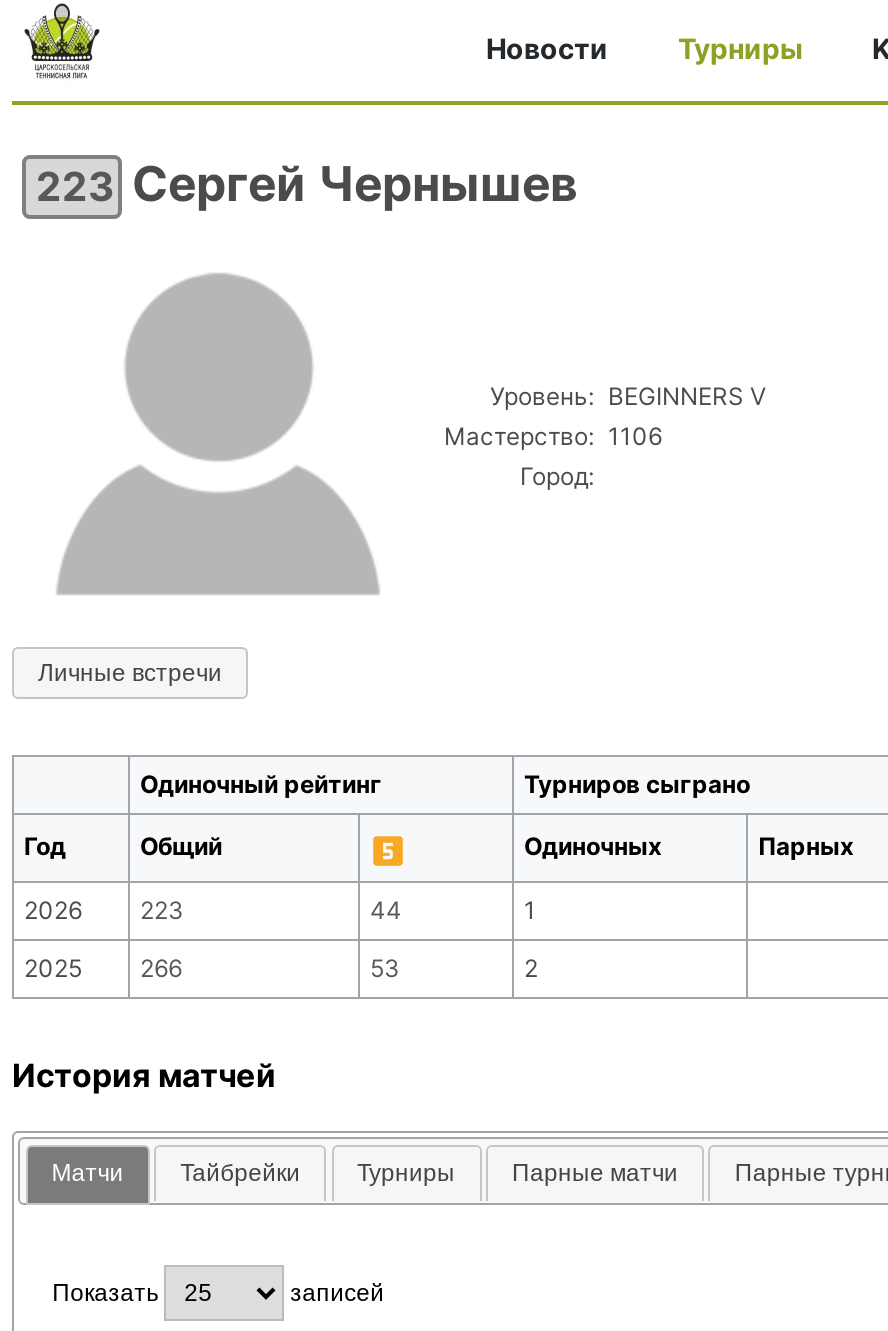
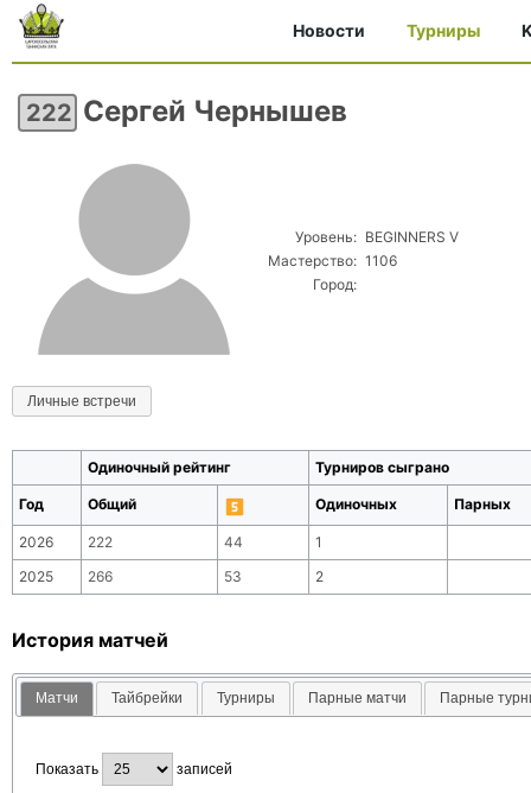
[36,155,578,213] 223 Сергей Чернышев -> [26,94,347,128] 222 Сергей Чернышев
[24,894,184,924] 2026 223 -> [19,533,113,550] 2026 222

